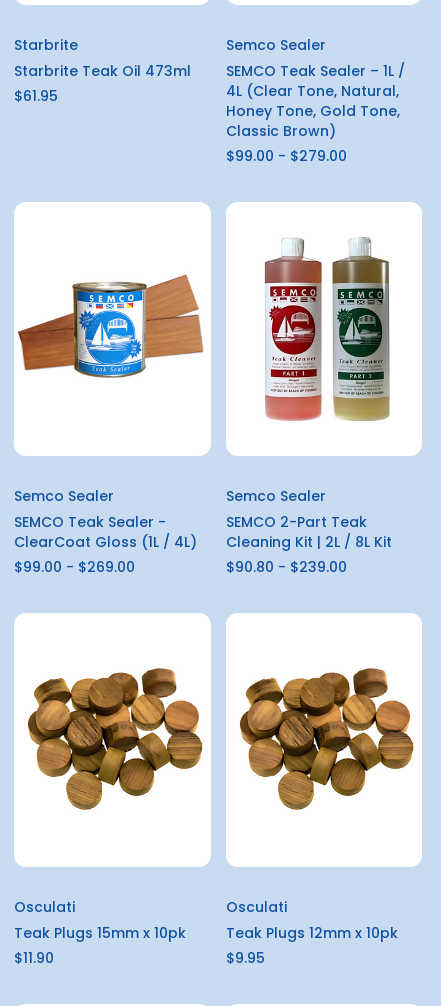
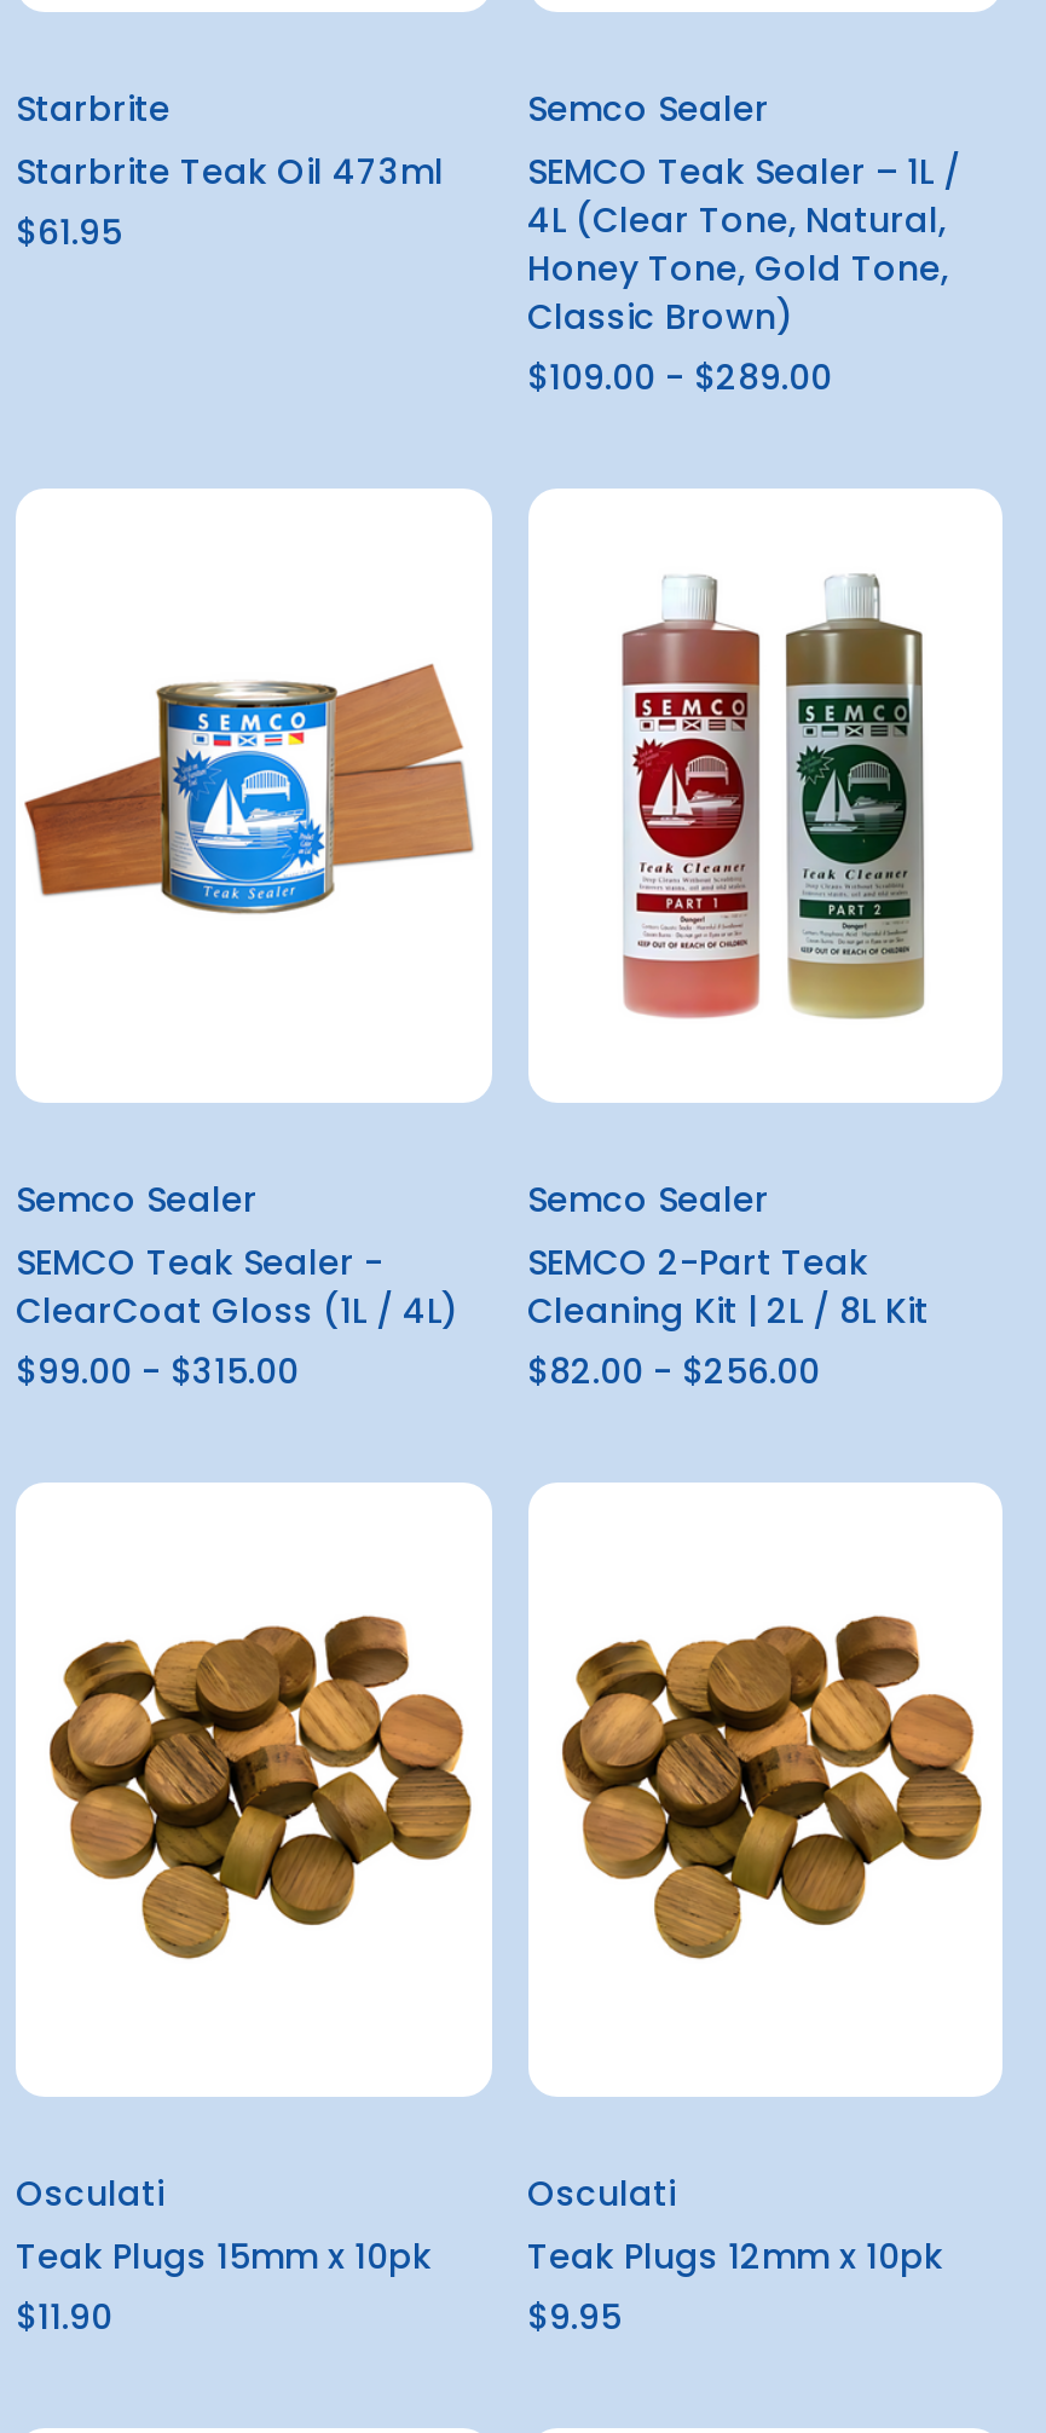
[225,146,346,166] $99.00 - $279.00 -> [527,354,832,402] $109.00 - $289.00
[14,557,135,577] $99.00 - $269.00 -> [16,1348,299,1396] $99.00 - $315.00
[225,557,346,577] $90.80 - $239.00 -> [527,1348,820,1396] $82.00 - $256.00

